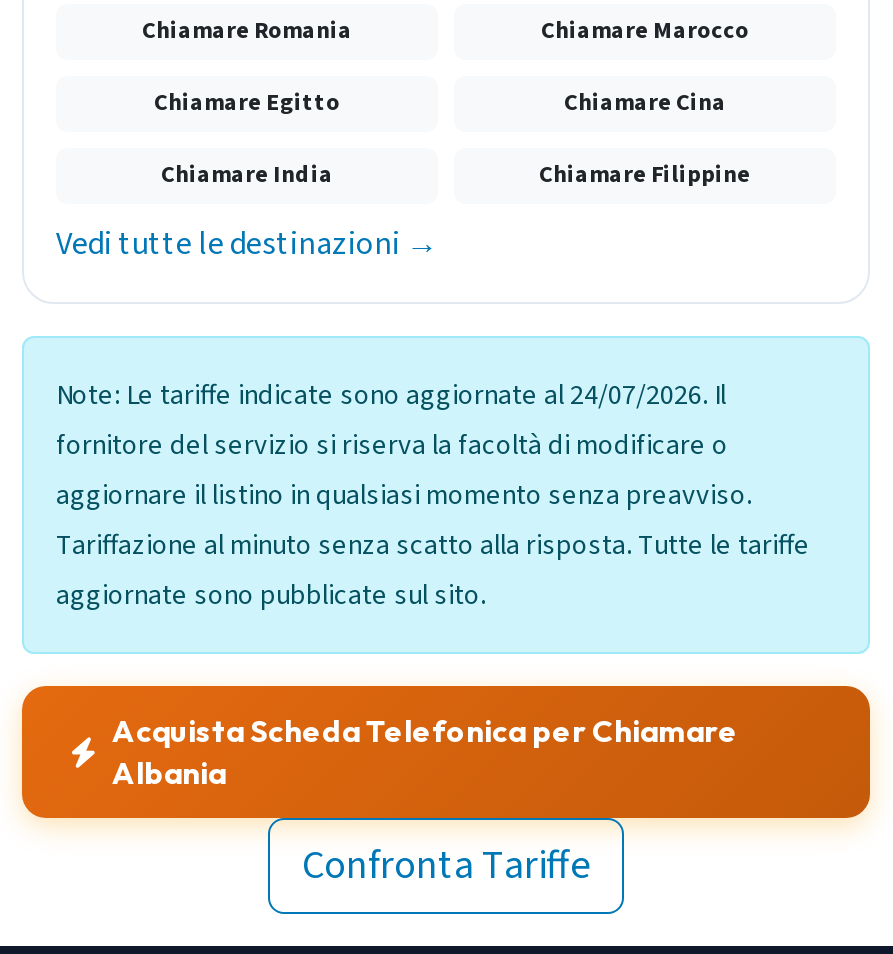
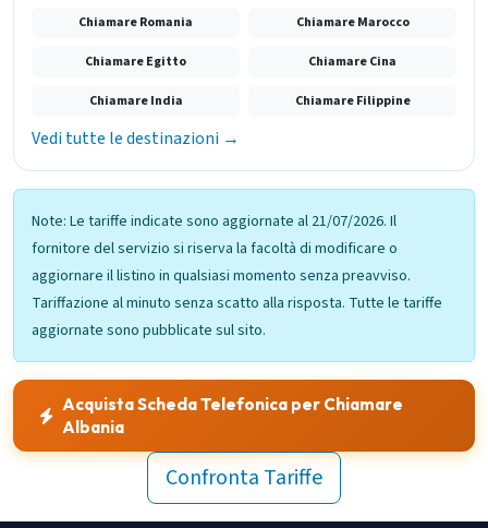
[56,376,726,416] Note: Le tariffe indicate sono aggiornate al 24/07/2026. Il -> [32,211,396,232] Note: Le tariffe indicate sono aggiornate al 21/07/2026. Il

